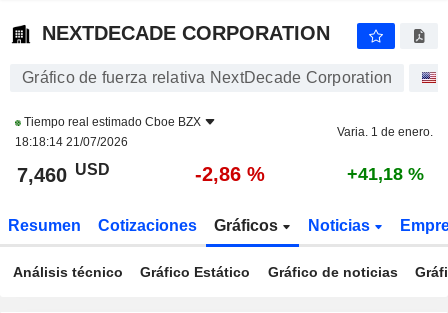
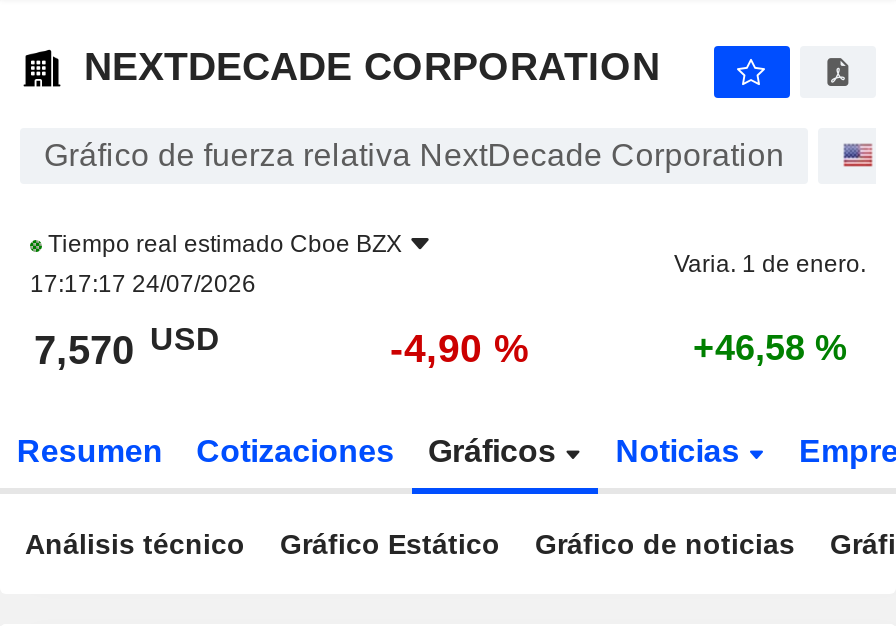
[15,135,128,149] 18:18:14 21/07/2026 -> [30,270,256,298] 17:17:17 24/07/2026
[17,160,110,186] 7,460 USD -> [34,321,220,372] 7,570 USD
[195,163,265,185] -2,86 % -> [390,326,530,370] -4,90 %
[346,164,423,184] +41,18 % -> [693,328,847,368] +46,58 %

